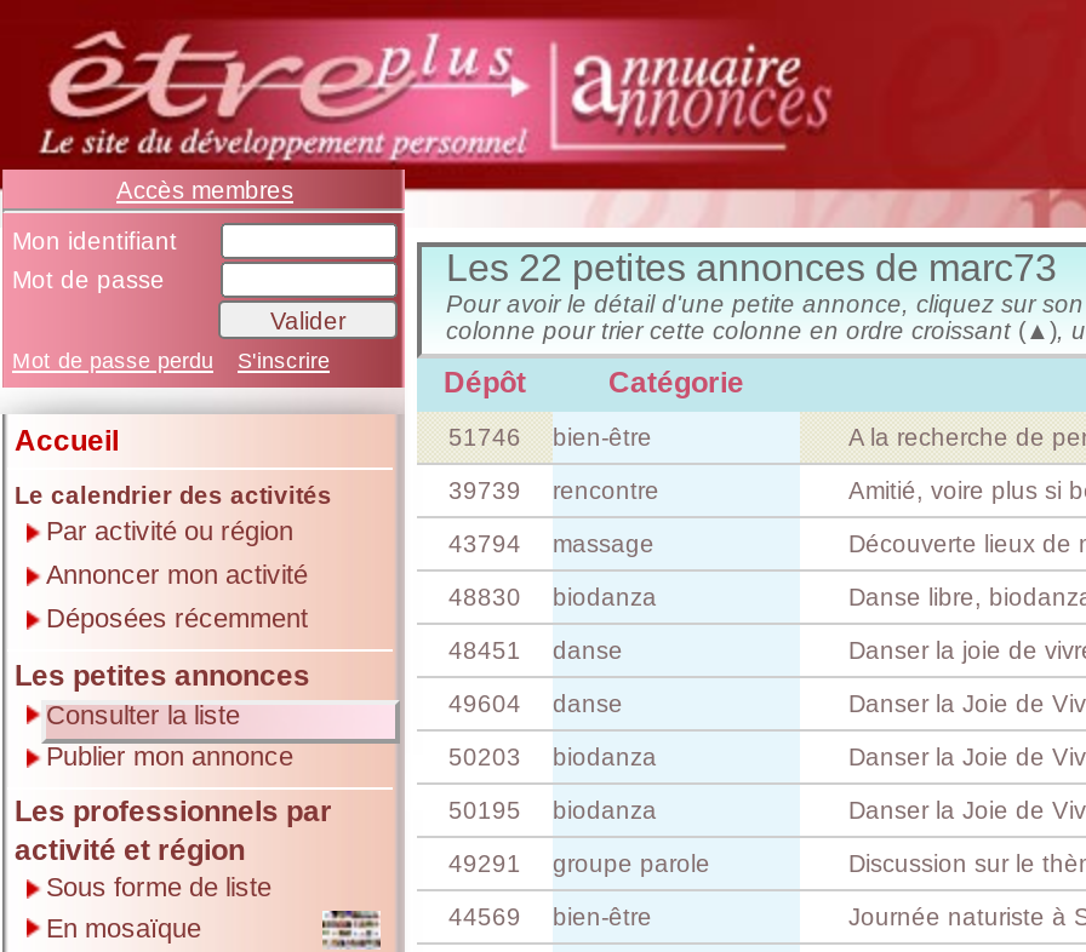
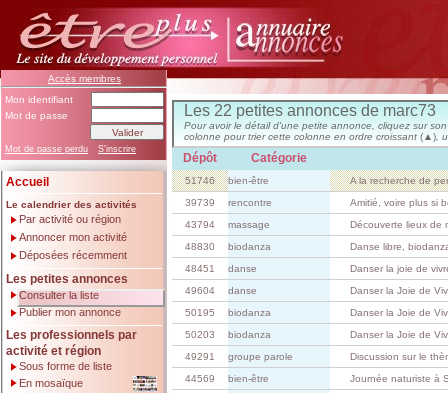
[448,744,657,770] 50203 biodanza -> [185,307,271,318] 50195 biodanza
[448,797,657,824] 50195 biodanza -> [185,329,271,340] 50203 biodanza

